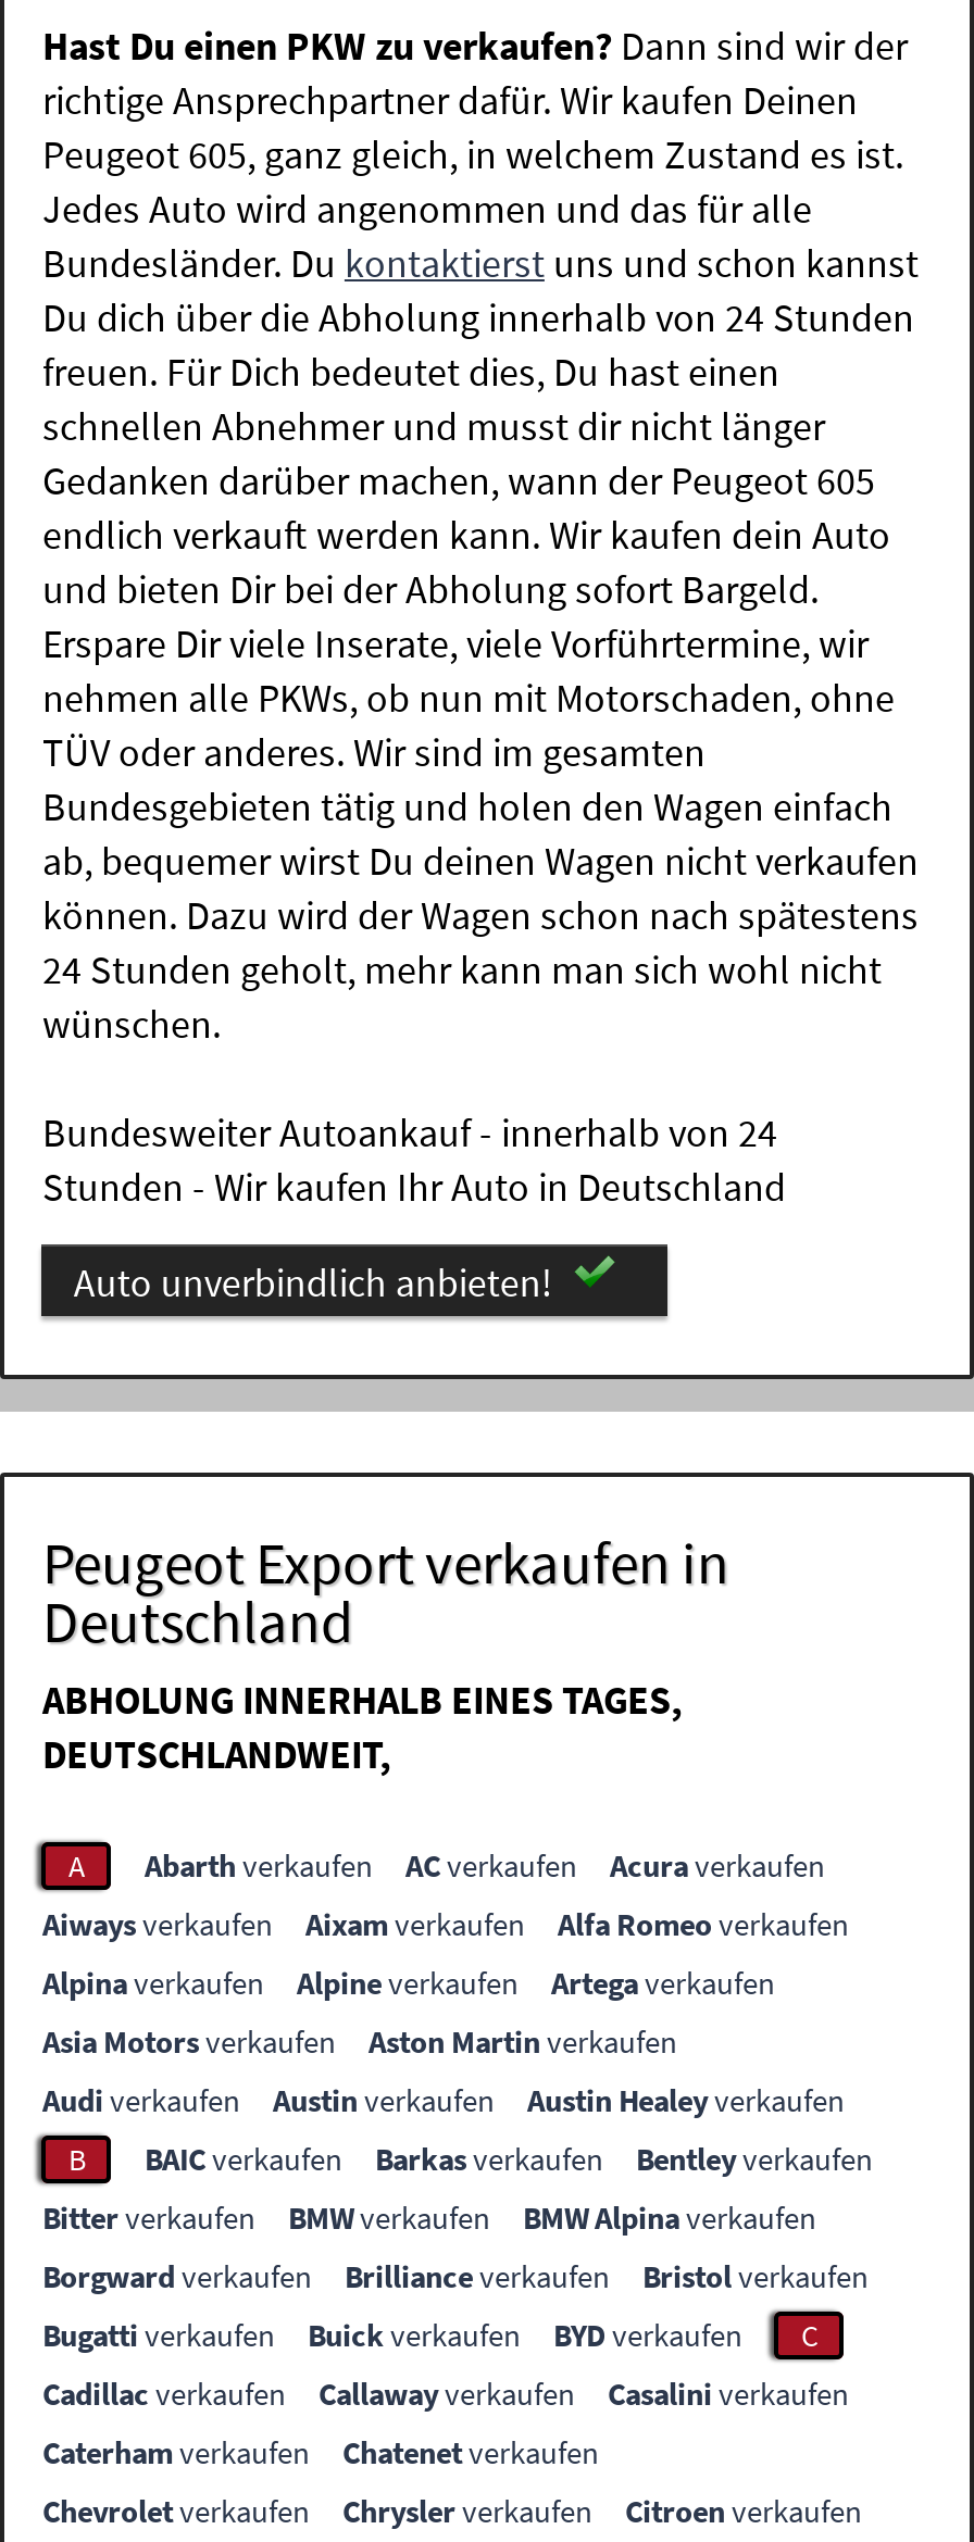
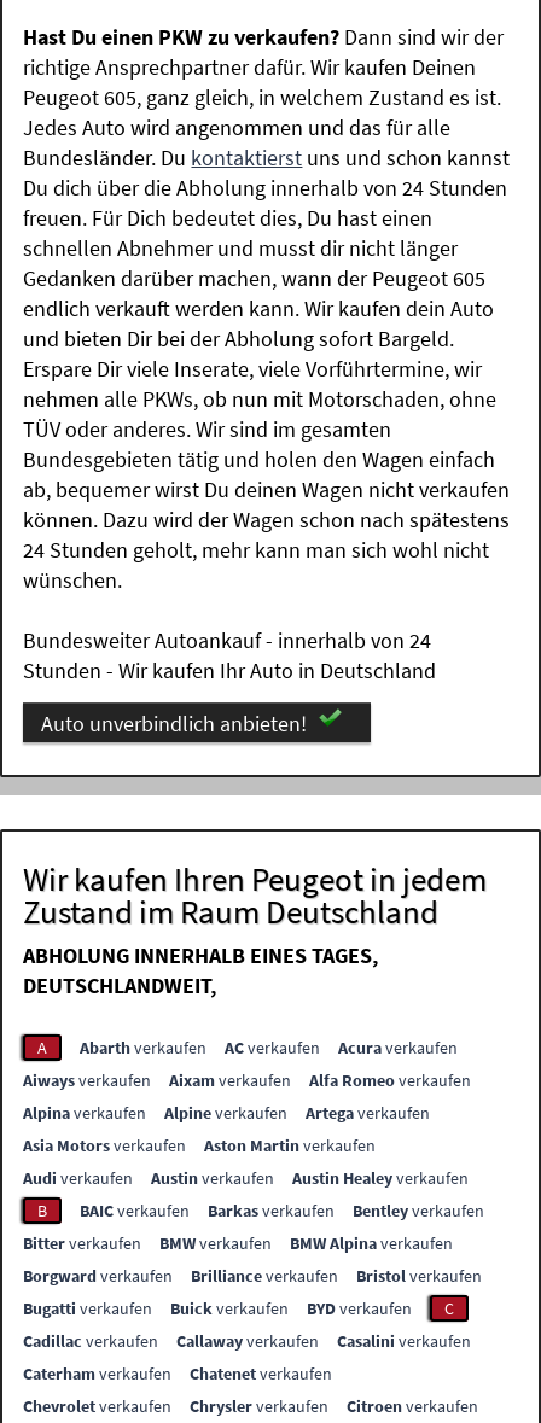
[42,1524,729,1657] Peugeot Export verkaufen in | Deutschland -> [24,858,487,932] Wir kaufen Ihren Peugeot in jedem | Zustand im Raum Deutschland

